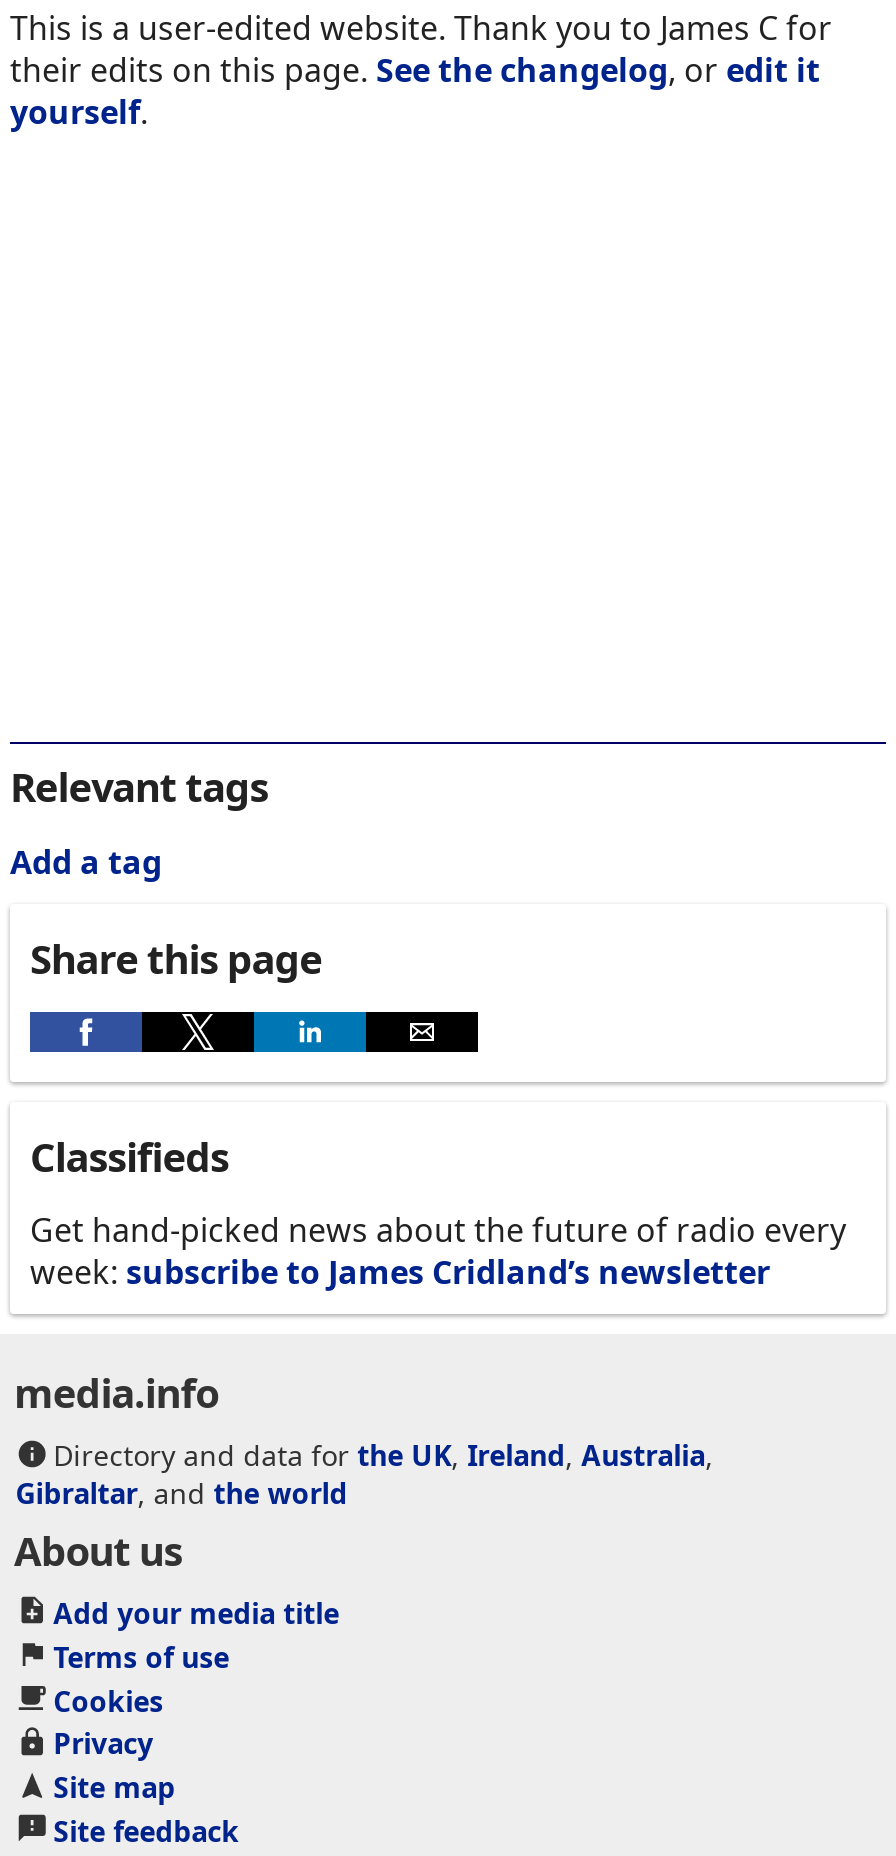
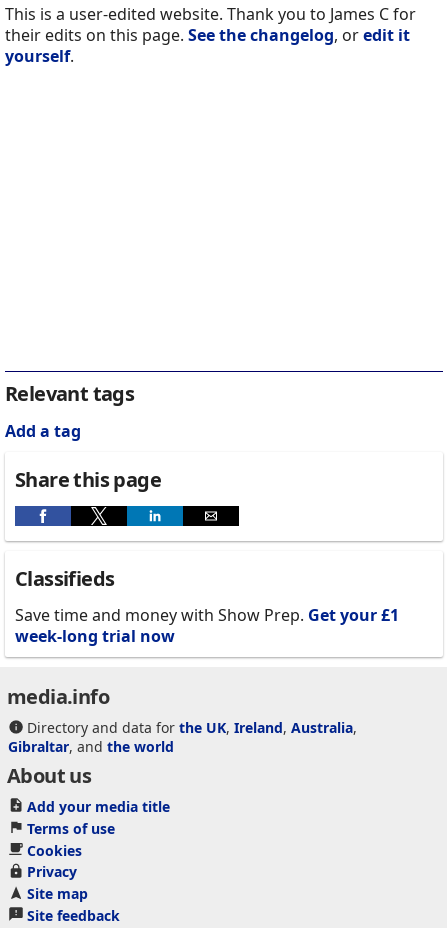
[30,1209,846,1295] Get hand-picked news about the future of radio every | week: subscribe to James Cridland’s newsletter -> [15,604,399,647] Save time and money with Show Prep. Get your £1 | week-long trial now

